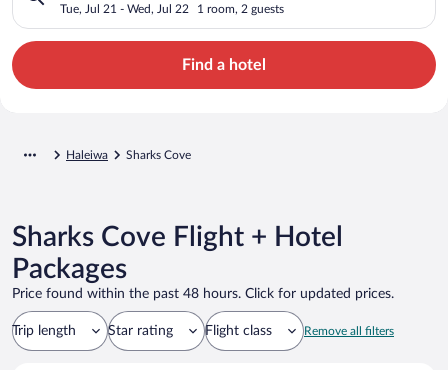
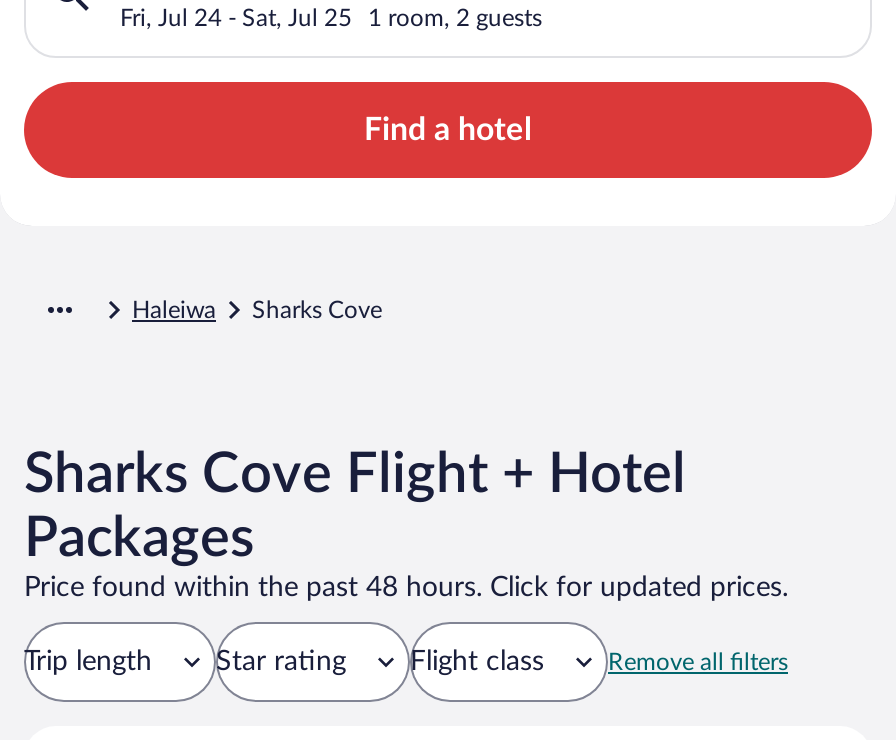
[60,3,189,15] Tue, Jul 21 - Wed, Jul 22 -> [120,5,352,29] Fri, Jul 24 - Sat, Jul 25

